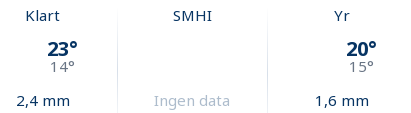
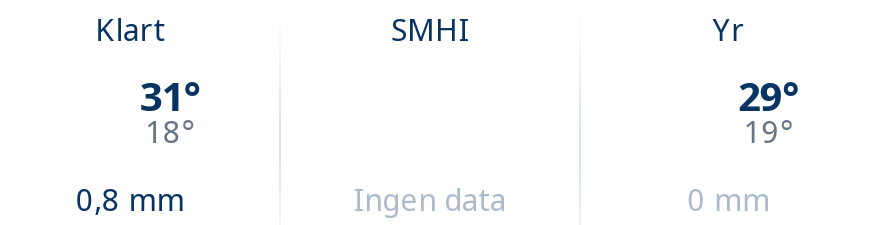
[47,35,78,62] 23° -> [139,69,201,123] 31°
[346,35,377,62] 20° -> [738,69,800,123] 29°
[50,56,75,76] 14° -> [145,111,195,151] 18°
[349,56,374,76] 15° -> [744,111,794,151] 19°
[16,90,70,110] 2,4 mm -> [76,180,184,220] 0,8 mm
[315,90,369,110] 1,6 mm -> [688,180,770,220] 0 mm

